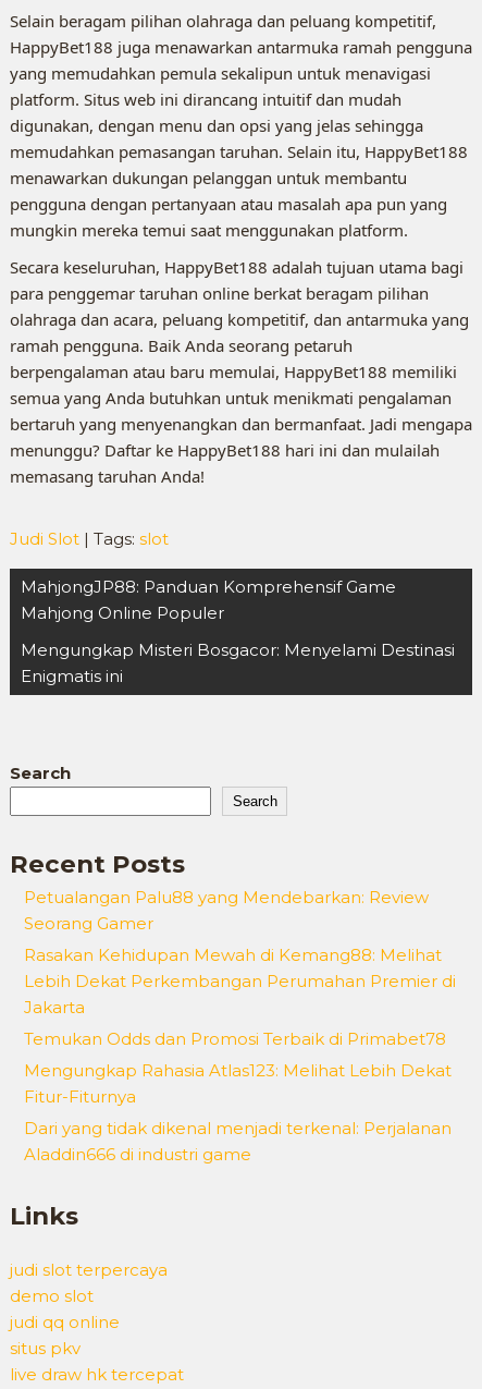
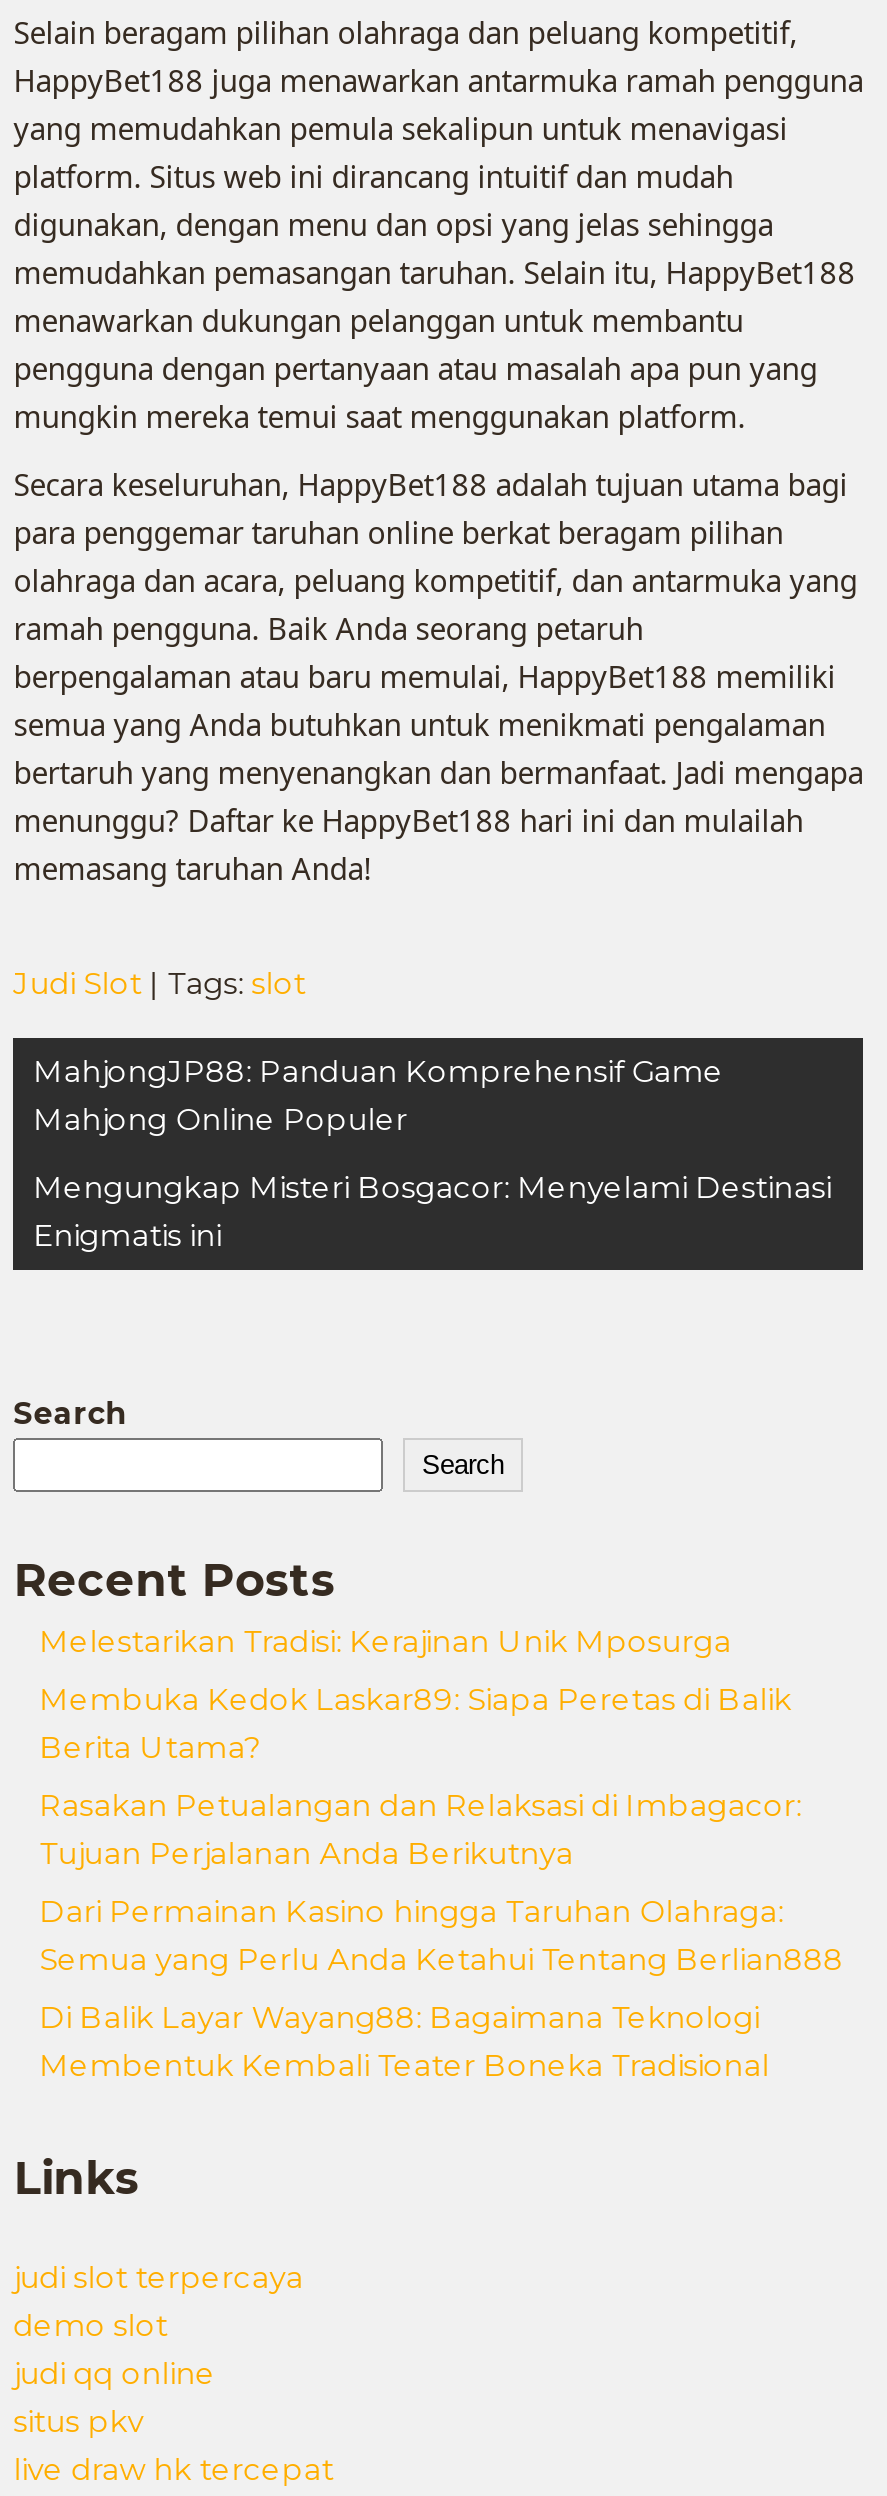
[24,887,429,934] Petualangan Palu88 yang Mendebarkan: Review | Seorang Gamer -> [39,1622,731,1660] Melestarikan Tradisi: Kerajinan Unik Mposurga
[24,945,456,1018] Rasakan Kehidupan Mewah di Kemang88: Melihat | Lebih Dekat Perkembangan Perumahan Premier di | Jakarta -> [39,1680,791,1766] Membuka Kedok Laskar89: Siapa Peretas di Balik | Berita Utama?
[24,1028,446,1049] Temukan Odds dan Promosi Terbaik di Primabet78 -> [39,1786,801,1872] Rasakan Petualangan dan Relaksasi di Imbagacor: | Tujuan Perjalanan Anda Berikutnya
[24,1060,452,1107] Mengungkap Rahasia Atlas123: Melihat Lebih Dekat | Fitur-Fiturnya -> [39,1892,843,1978] Dari Permainan Kasino hingga Taruhan Olahraga: | Semua yang Perlu Anda Ketahui Tentang Berlian888
[24,1118,452,1165] Dari yang tidak dikenal menjadi terkenal: Perjalanan | Aladdin666 di industri game -> [39,1998,769,2084] Di Balik Layar Wayang88: Bagaimana Teknologi | Membentuk Kembali Teater Boneka Tradisional

